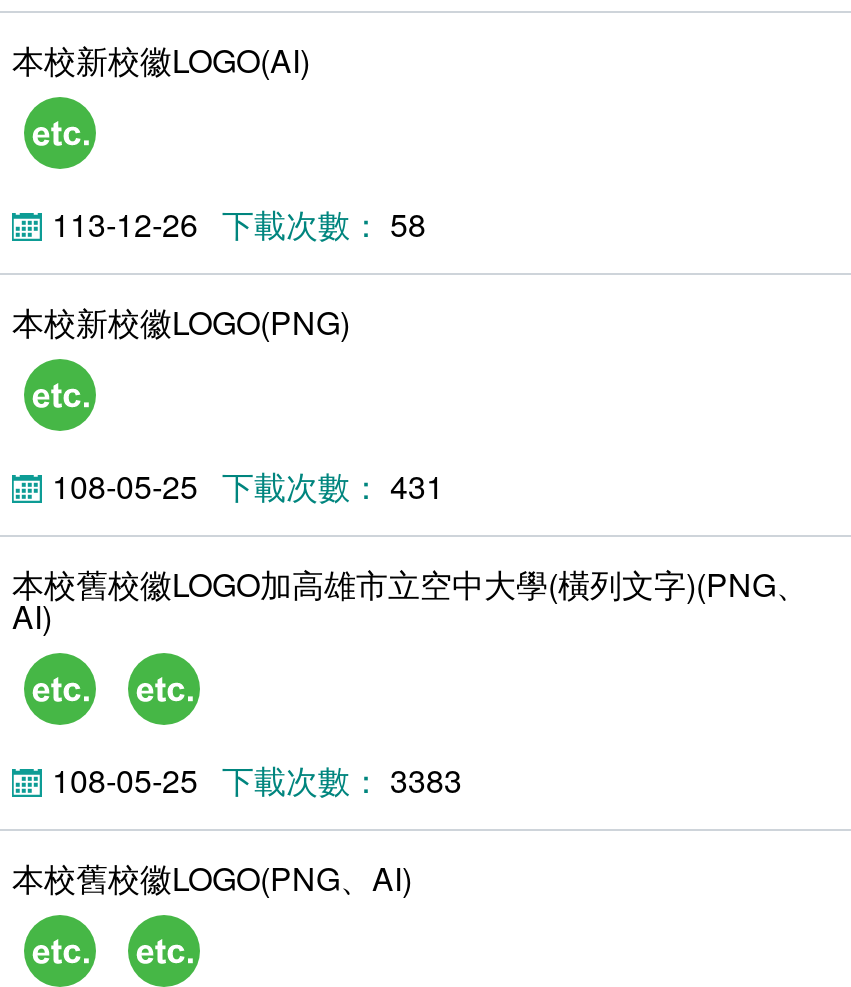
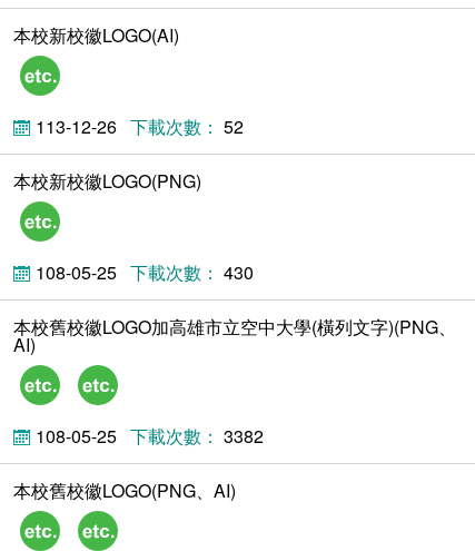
[382,201,426,247] 58 -> [219,113,244,139] 52
[382,463,444,509] 431 -> [219,259,254,285] 430
[382,757,462,803] 3383 -> [219,423,264,448] 3382

